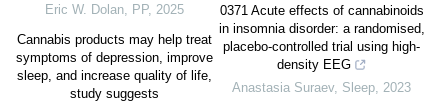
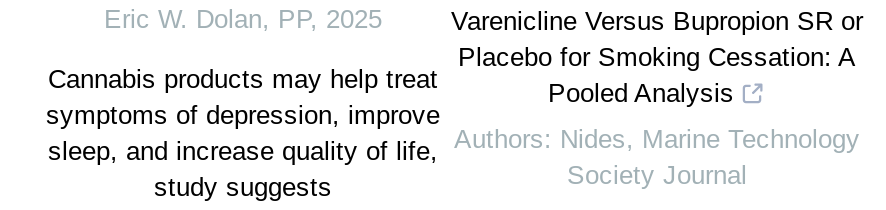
[218,3,424,72] 0371 Acute effects of cannabinoids | in insomnia disorder: a randomised, | placebo-controlled trial using high- | density EEG -> [451,7,863,109] Varenicline Versus Bupropion SR or | Placebo for Smoking Cessation: A | Pooled Analysis
[232,80,411,95] Anastasia Suraev, Sleep, 2023 -> [454,125,860,191] Authors: Nides, Marine Technology | Society Journal

